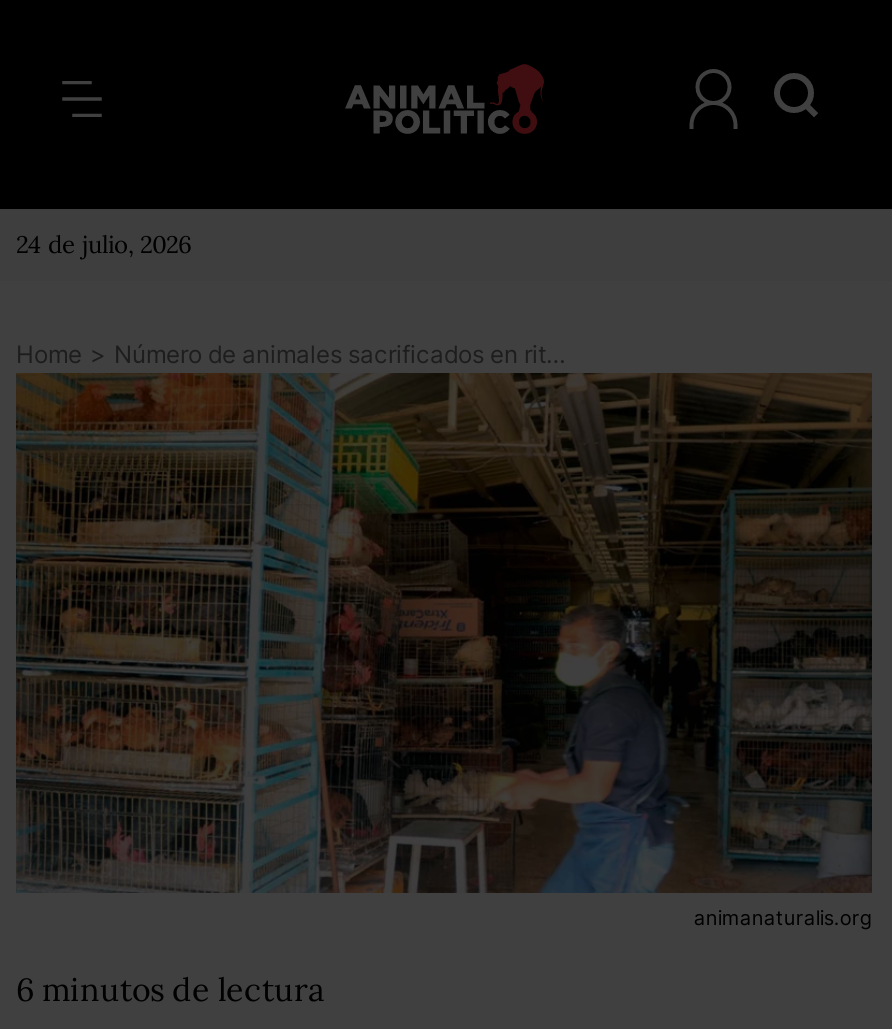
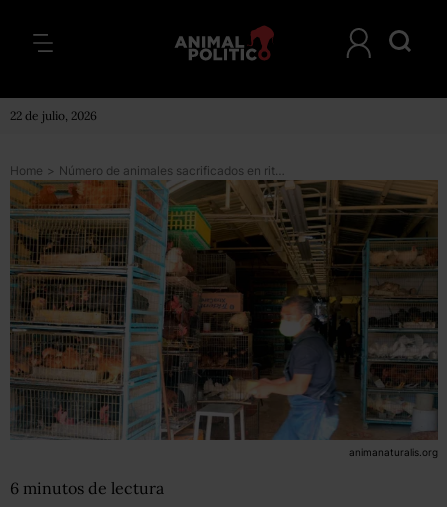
[16,229,192,259] 24 de julio, 2026 -> [10,108,97,123] 22 de julio, 2026

